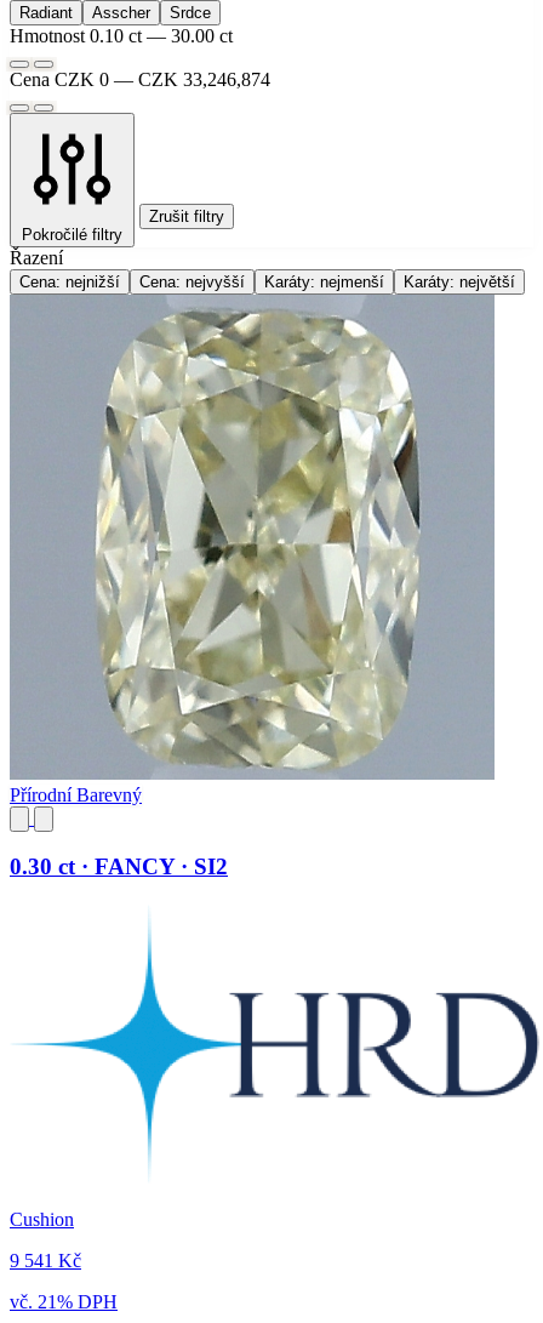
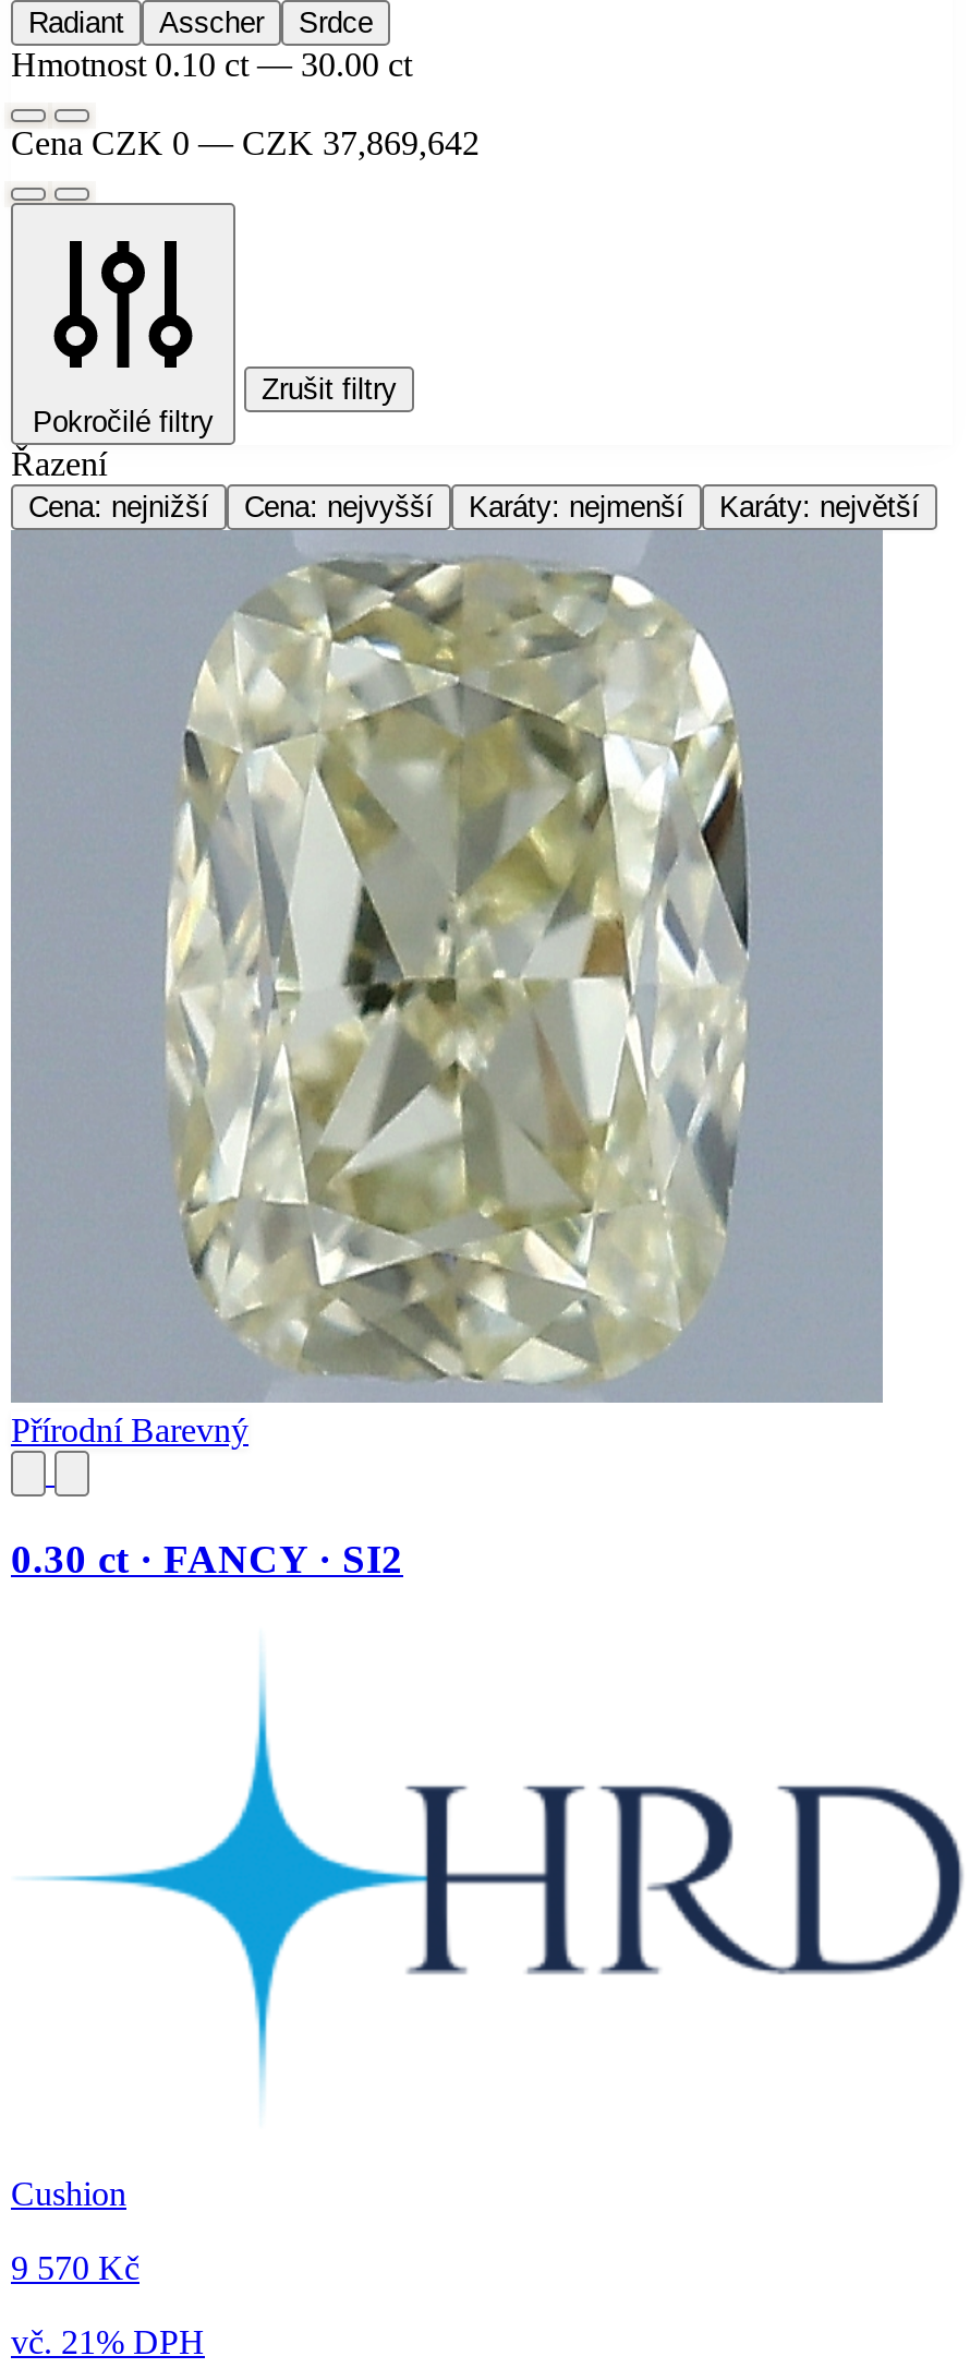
[10,69,270,89] Cena CZK 0 — CZK 33,246,874 -> [11,123,480,161] Cena CZK 0 — CZK 37,869,642
[10,1250,81,1271] 9 541 Kč -> [11,2249,140,2286] 9 570 Kč

